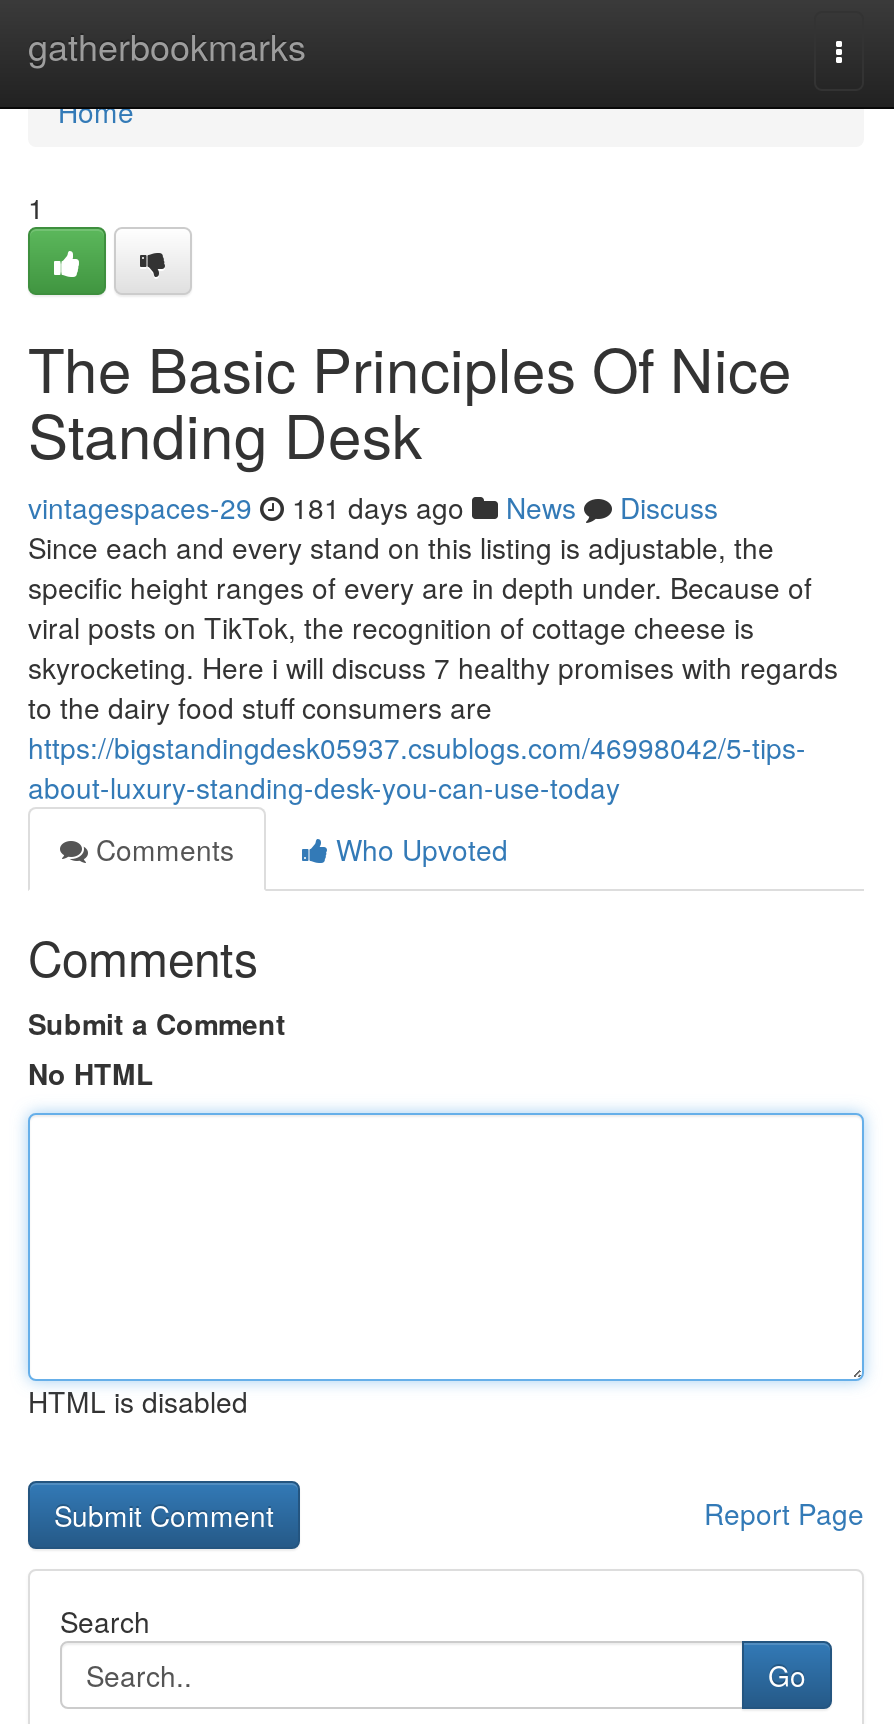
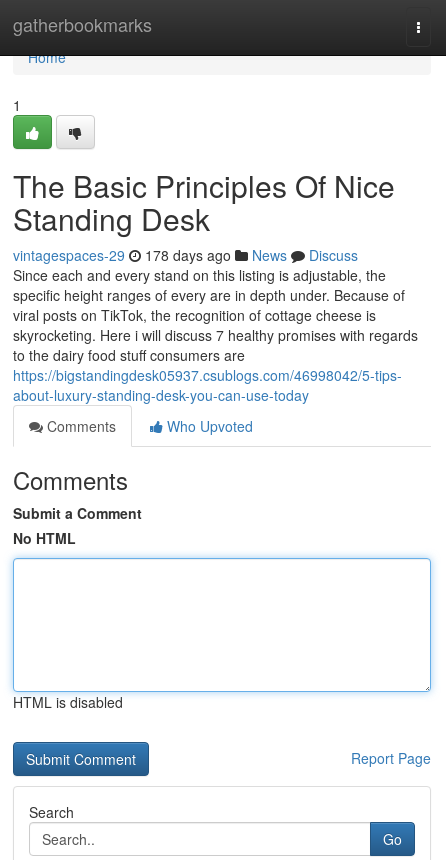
[28,487,718,527] vintagespaces-29 181 days ago News Discuss -> [13,245,358,265] vintagespaces-29 178 days ago News Discuss

